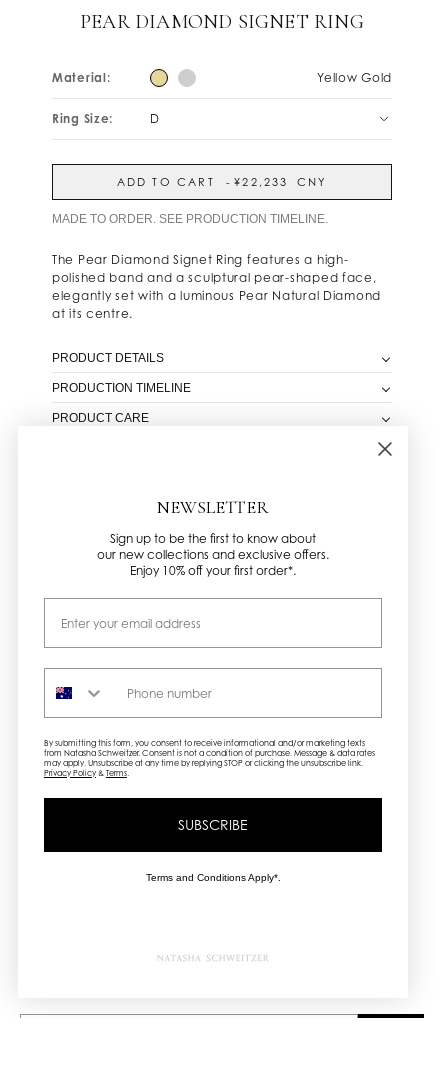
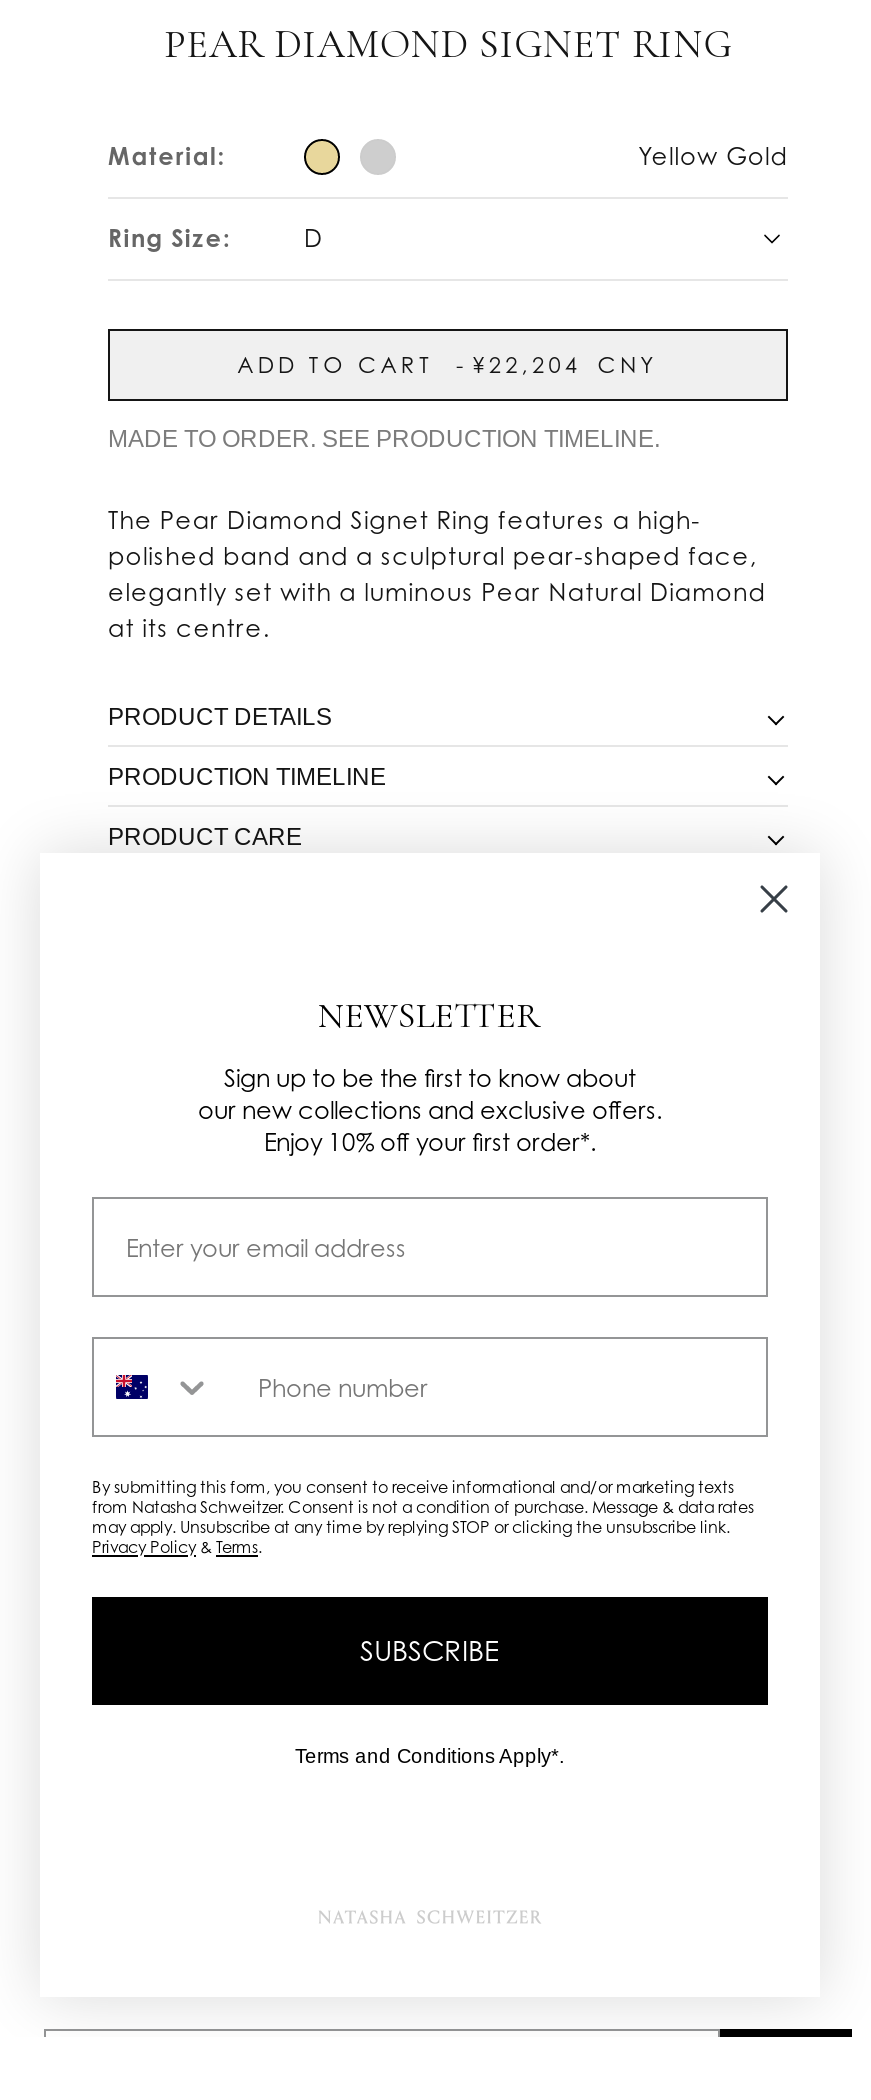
[117,174,327,188] ADD TO CART - ¥22,233 CNY -> [237,350,659,378] ADD TO CART - ¥22,204 CNY

